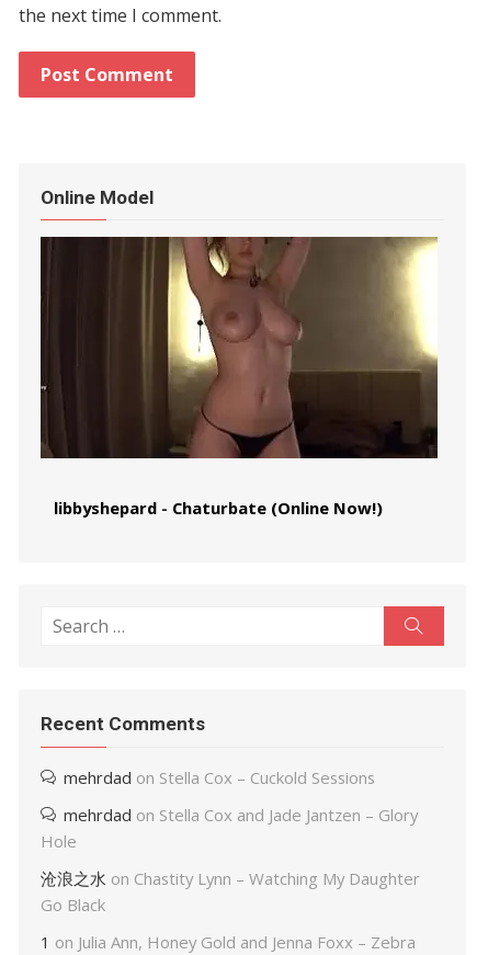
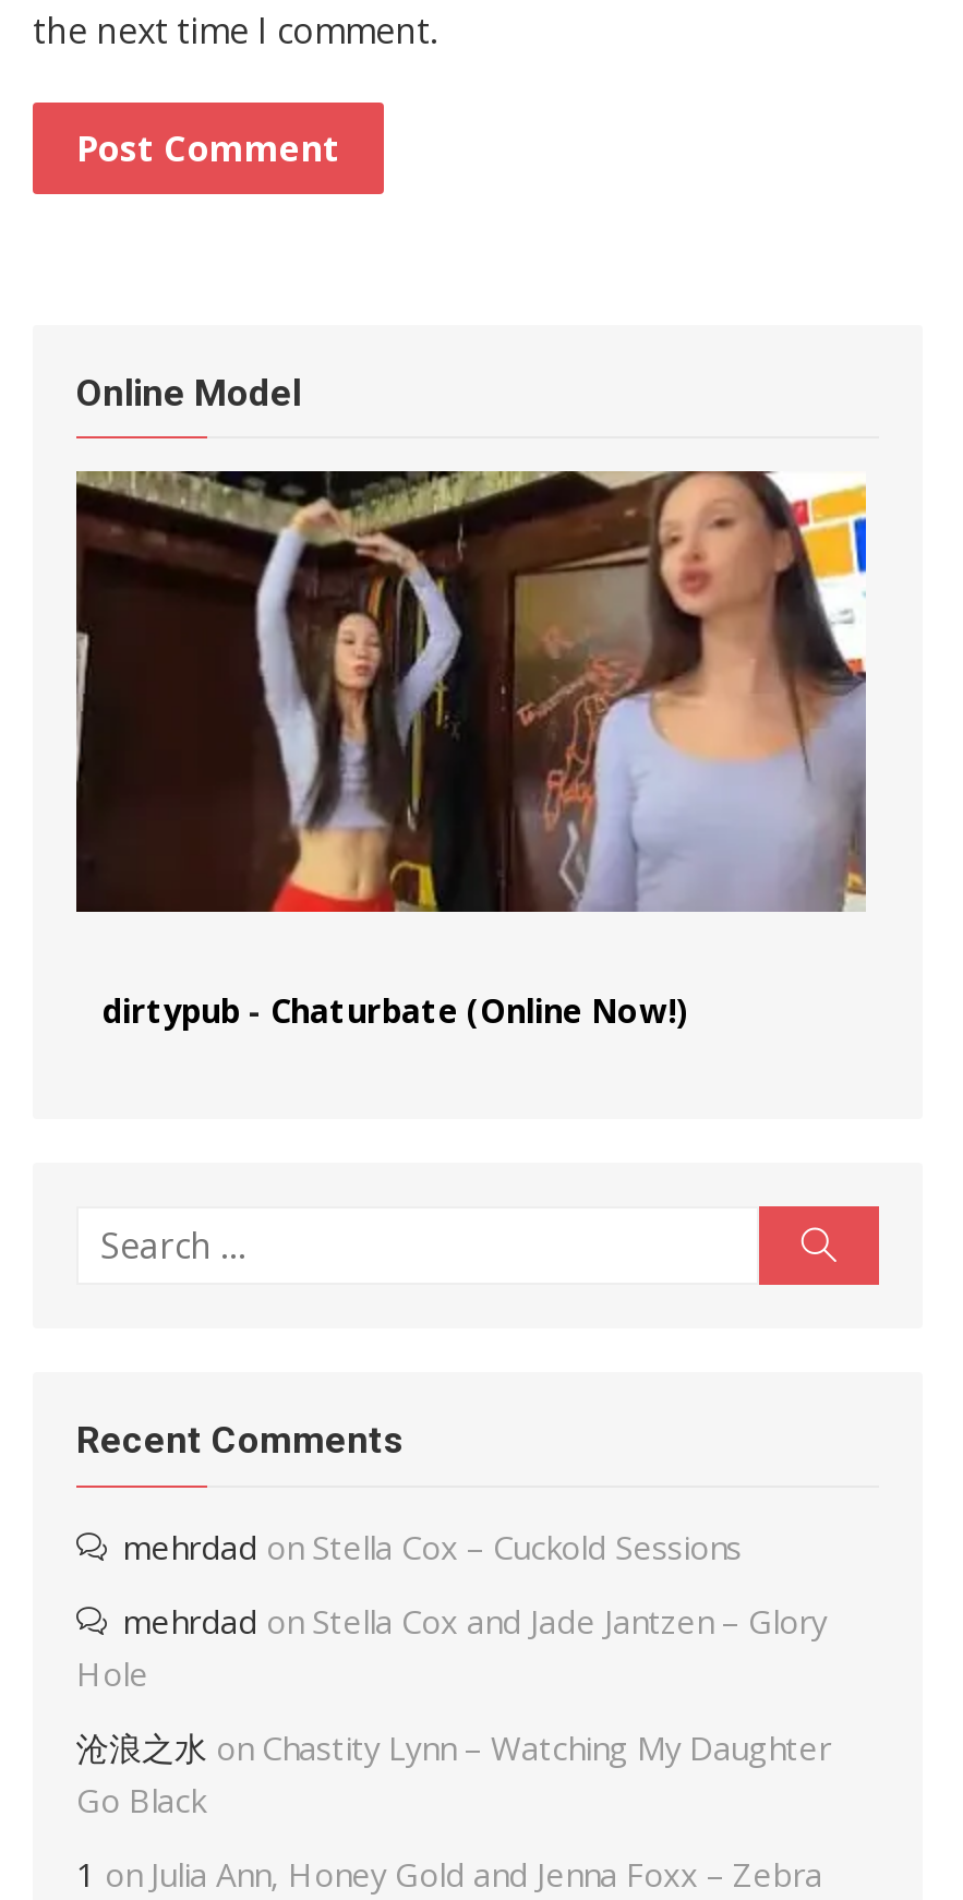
[41,236,439,519] [image] | libbyshepard - Chaturbate (Online Now!) -> [74,469,868,1032] [image] | dirtypub - Chaturbate (Online Now!)

